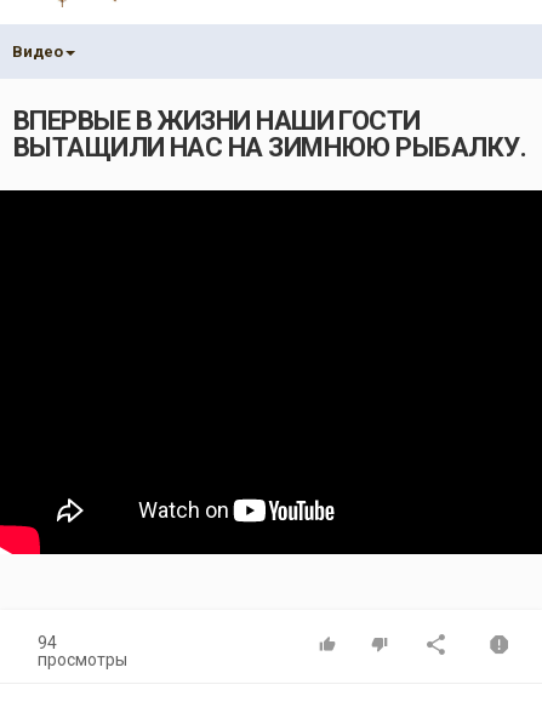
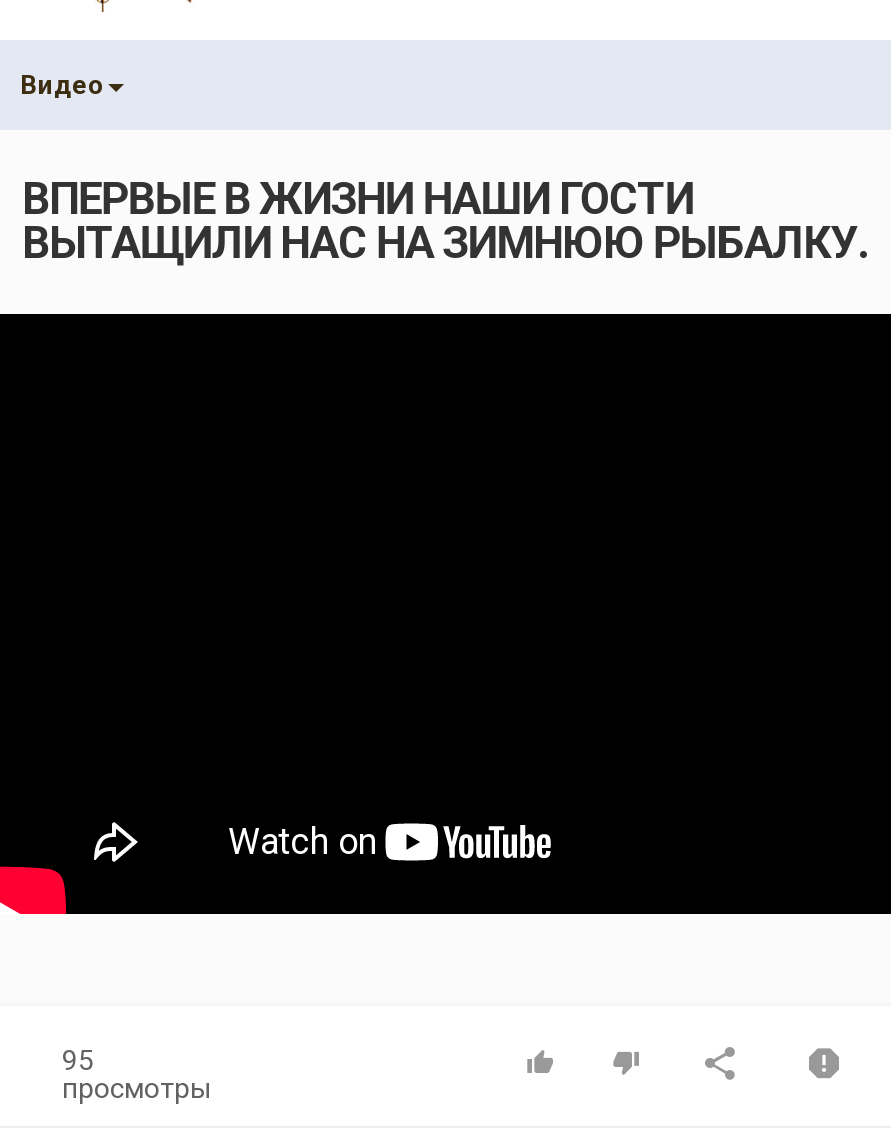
[38,633,57,652] 94 -> [62,1044,94,1076] 95

